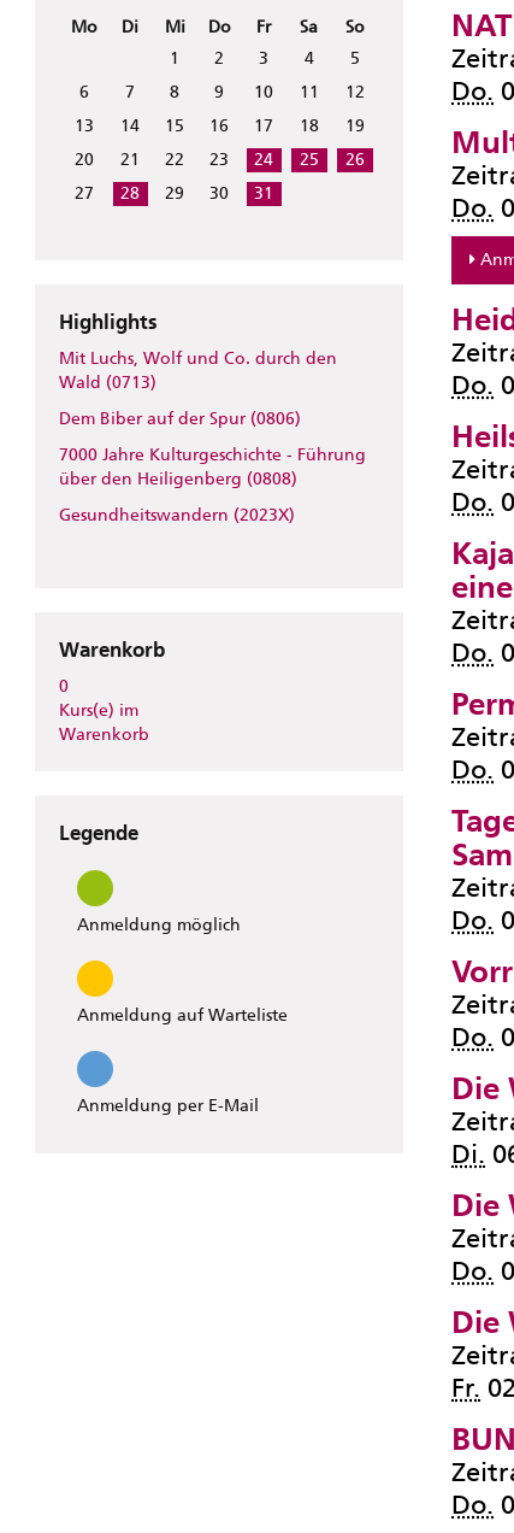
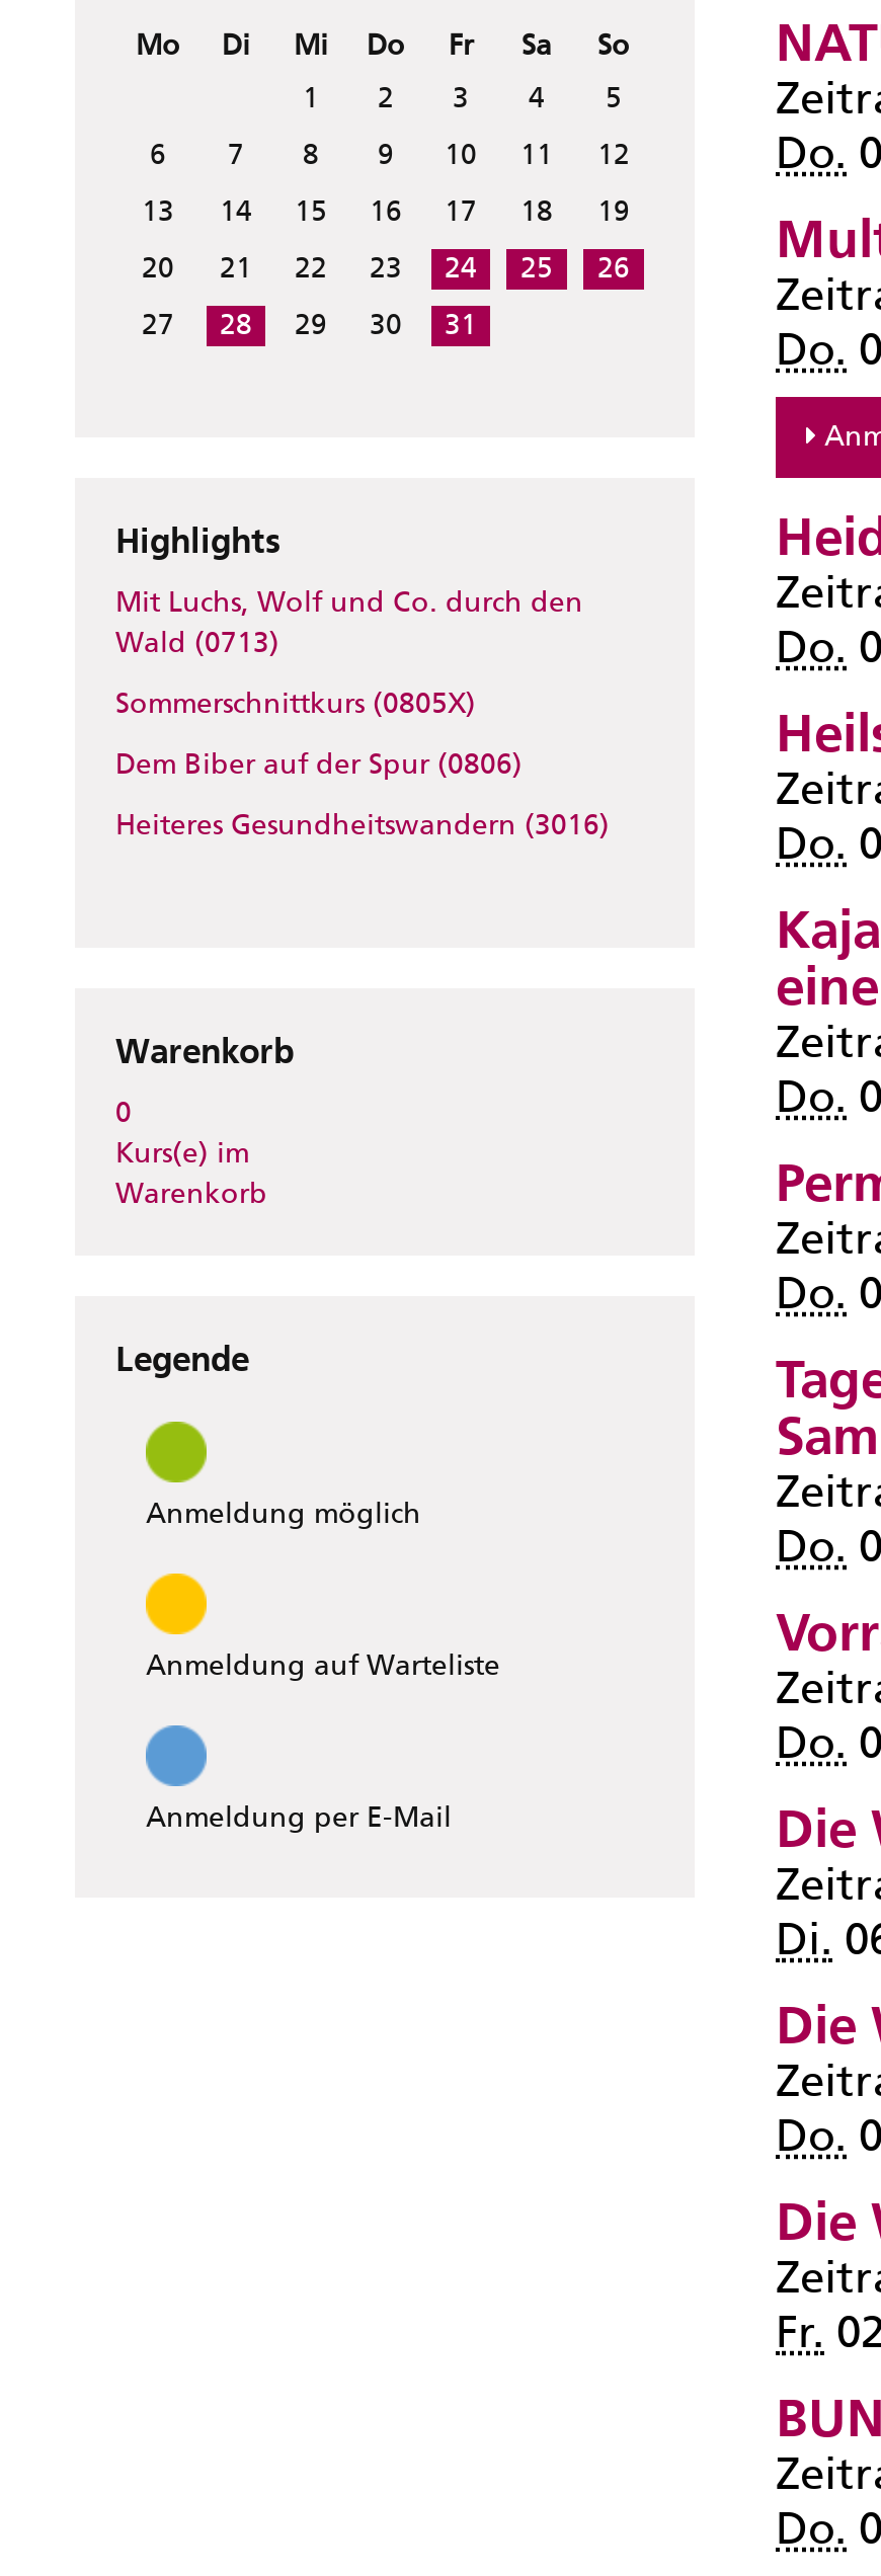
none -> [115,687,476,722] Sommerschnittkurs (0805X)
moved [59,409,301,430] -> [115,748,523,783]: Dem Biber auf der Spur (0806)
[59,445,366,526] 7000 Jahre Kulturgeschichte - Führung | über den Heiligenberg (0808) | Gesundheitswandern (2023X) -> [115,809,610,843] Heiteres Gesundheitswandern (3016)
moved [59,638,288,1116] -> [115,1032,500,1836]: Warenkorb | 0 | Kurs(e) im | Warenkorb | Legende | Anmeldung möglich | Anmeldung auf Warteliste | Anmeldung per E-Mail

